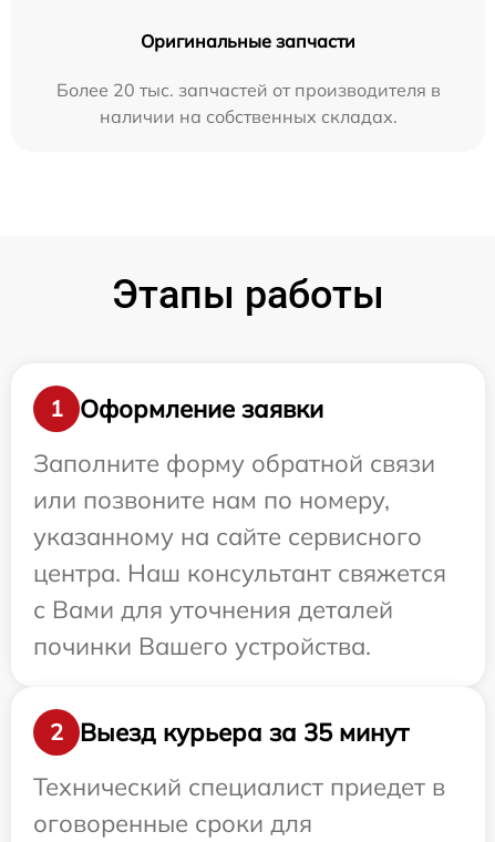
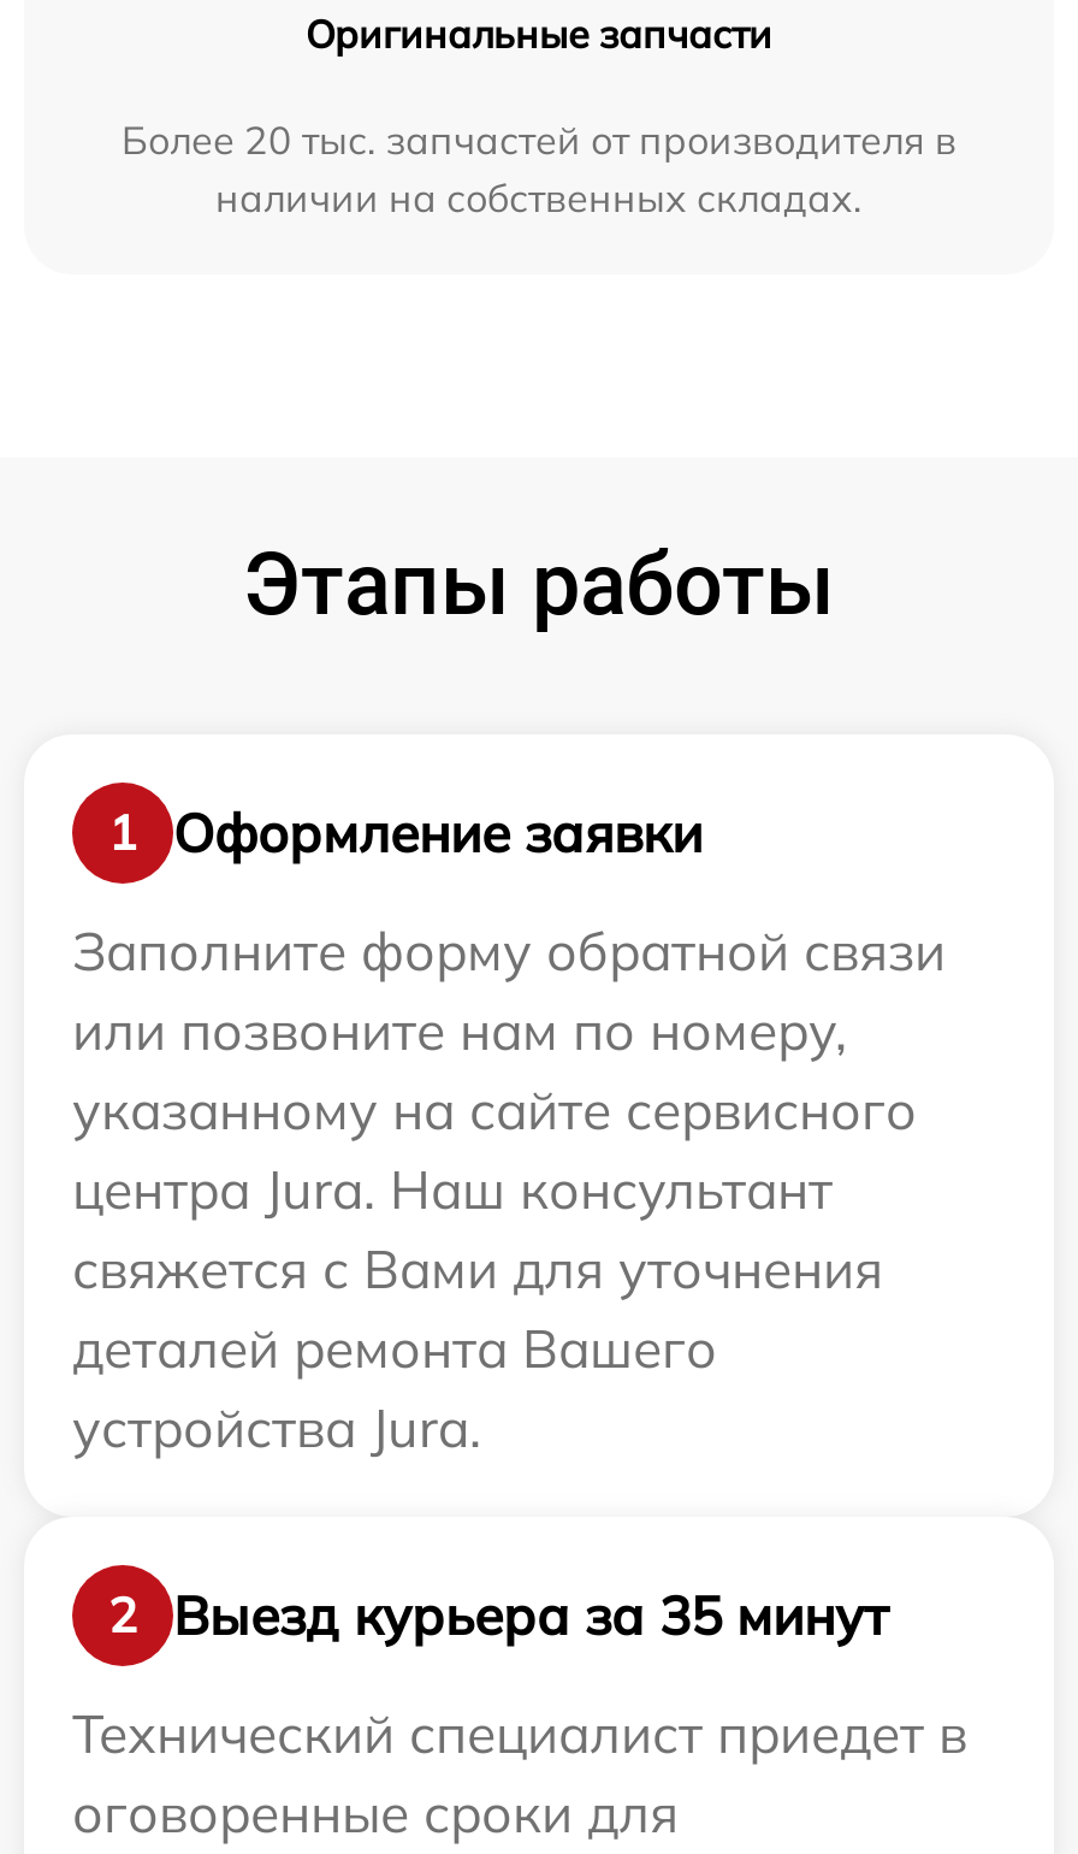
[33,557,446,661] центра. Наш консультант свяжется | с Вами для уточнения деталей | починки Вашего устройства. -> [72,1156,883,1462] центра Jura. Наш консультант | свяжется с Вами для уточнения | деталей ремонта Вашего | устройства Jura.

